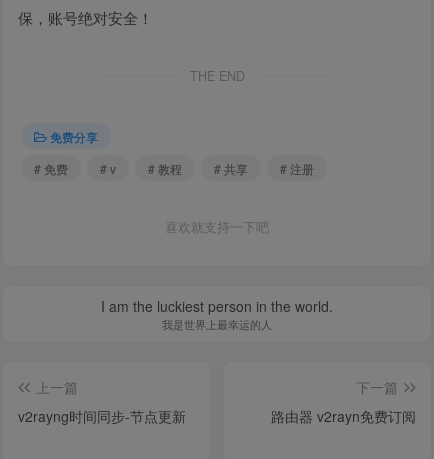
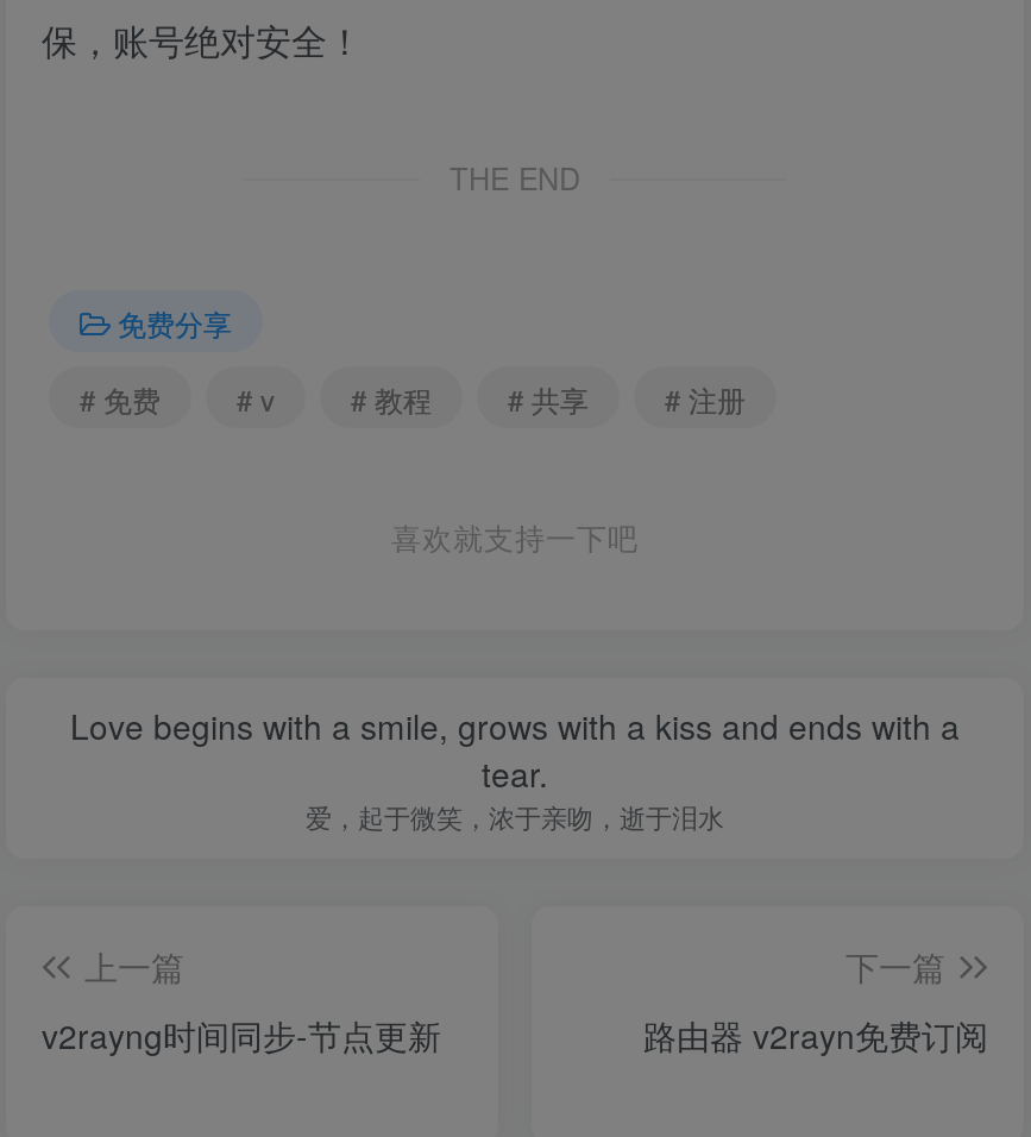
[101,296,333,332] I am the luckiest person in the world. | 我是世界上最幸运的人 -> [70,703,960,836] Love begins with a smile, grows with a kiss and ends with a | tear. | 爱，起于微笑，浓于亲吻，逝于泪水

